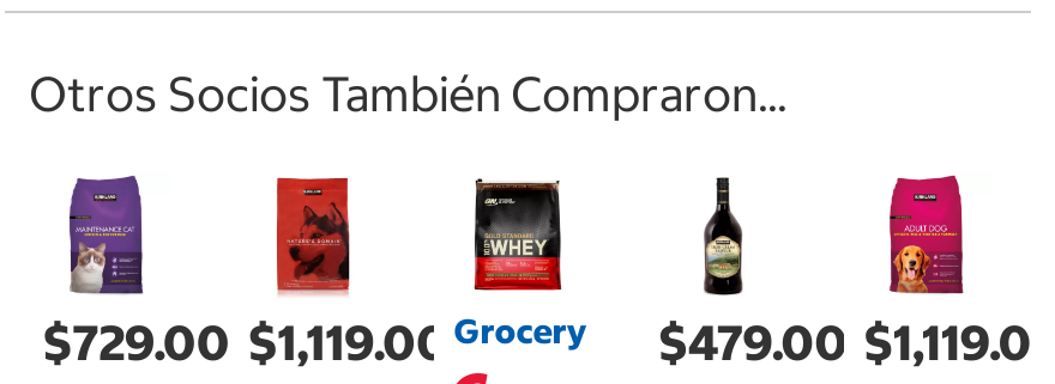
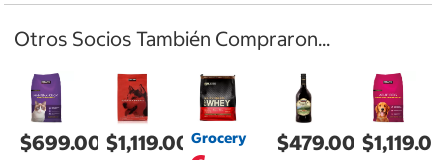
[43,312,230,372] $729.00 -> [20,130,102,155] $699.00

